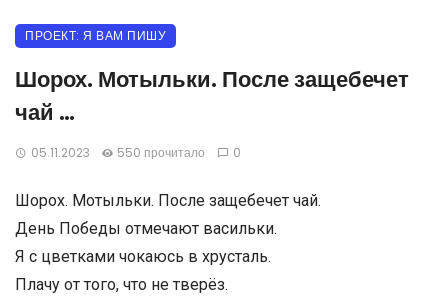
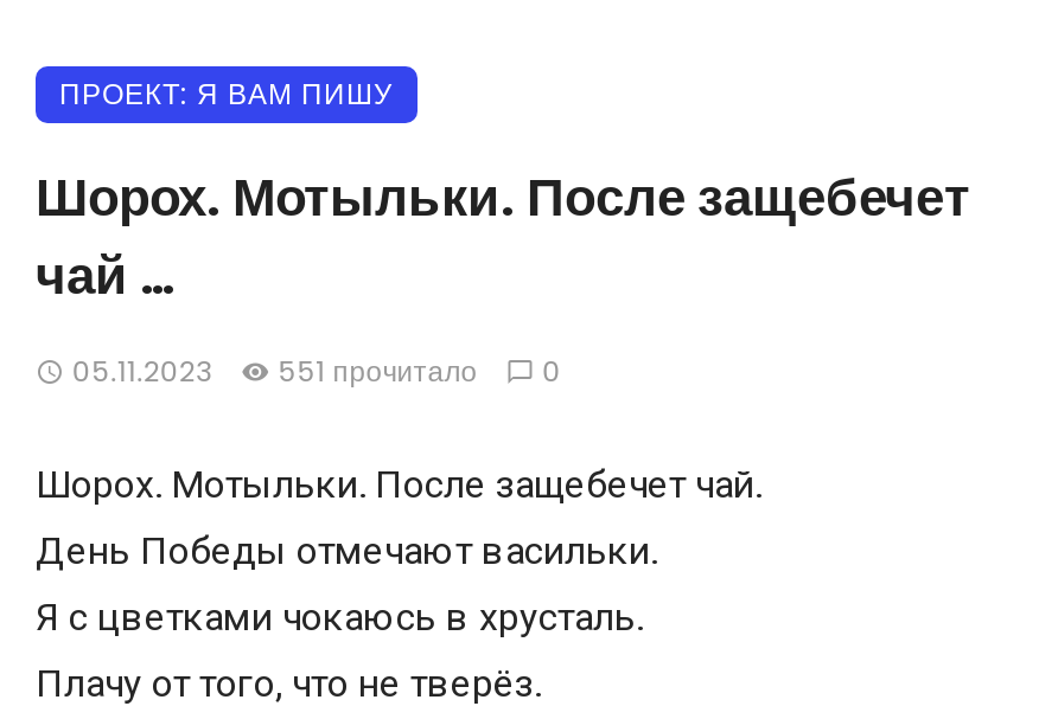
[31,144,241,161] 05.11.2023 550 прочитало 0 -> [73,352,562,392] 05.11.2023 551 прочитало 0

